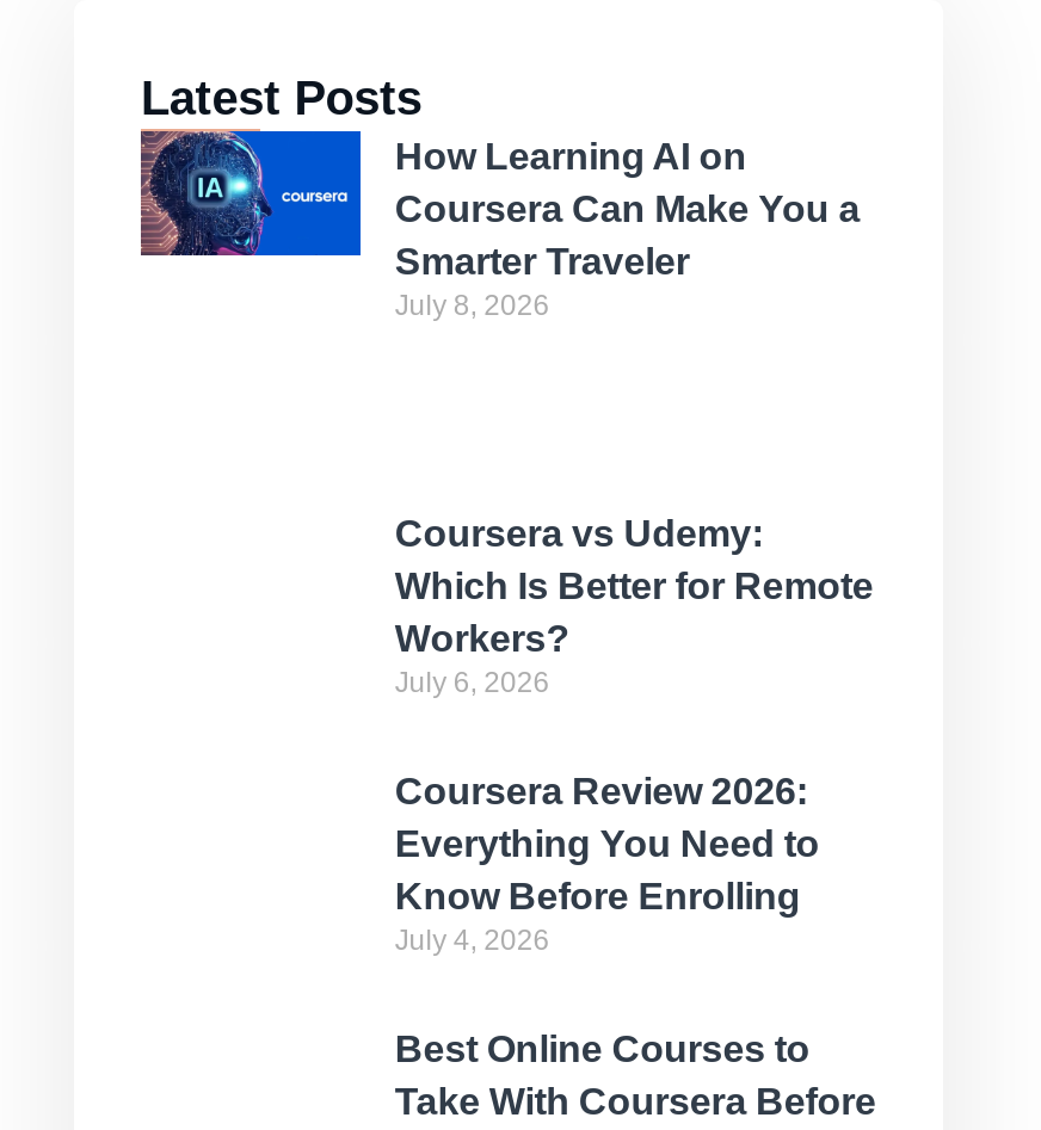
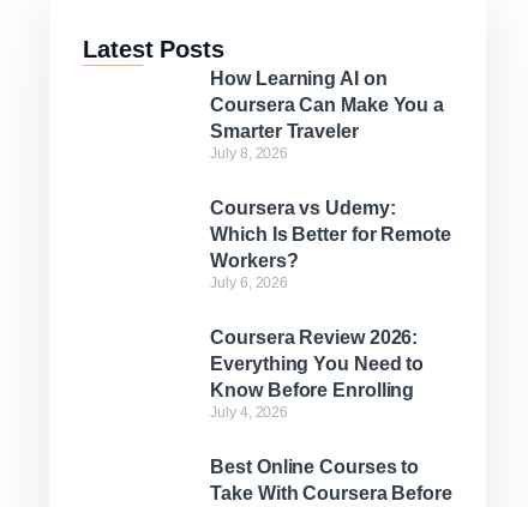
[138,131,363,258] [image] -> none

